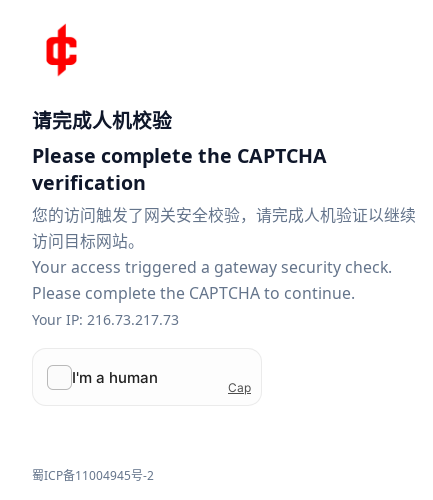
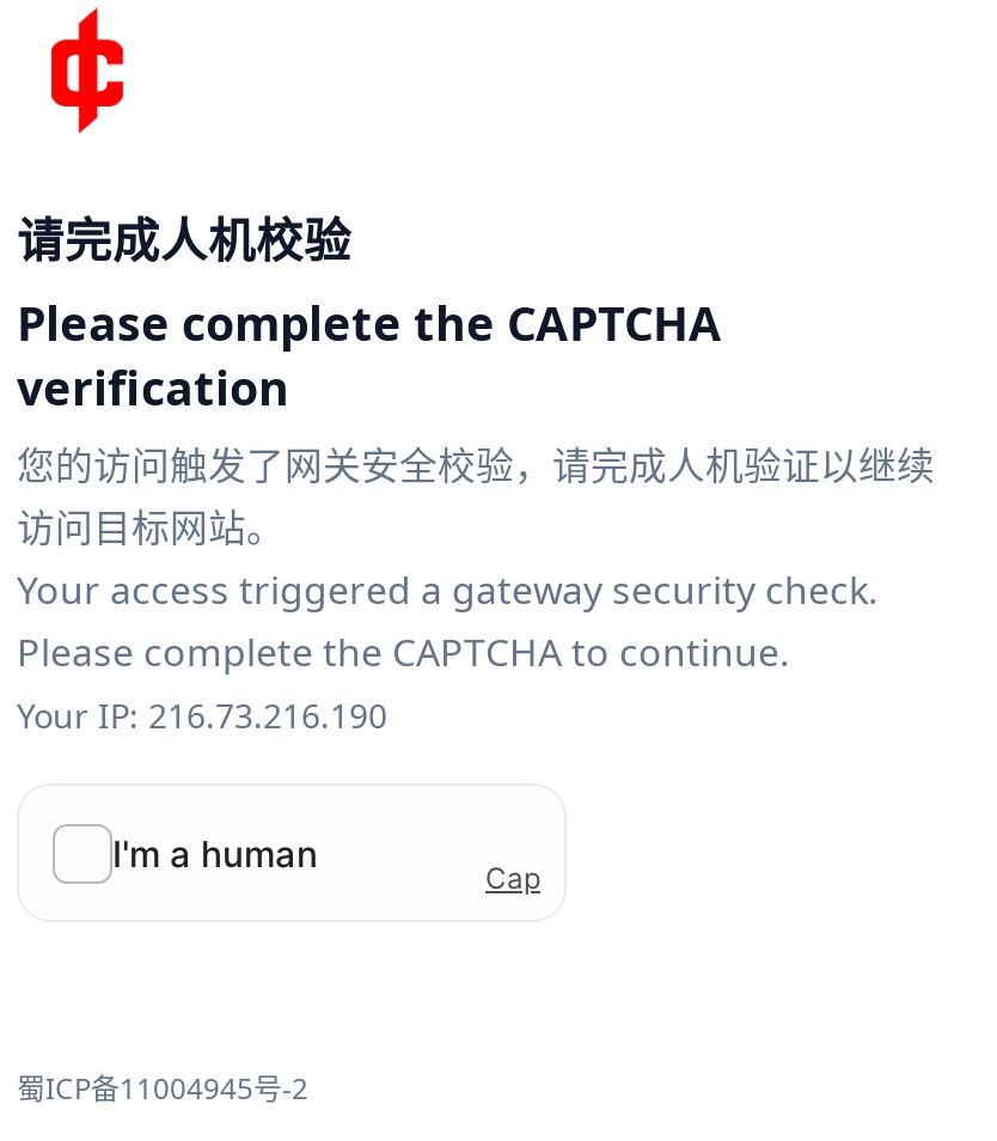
[32,310,179,329] Your IP: 216.73.217.73 -> [17,692,387,738] Your IP: 216.73.216.190

